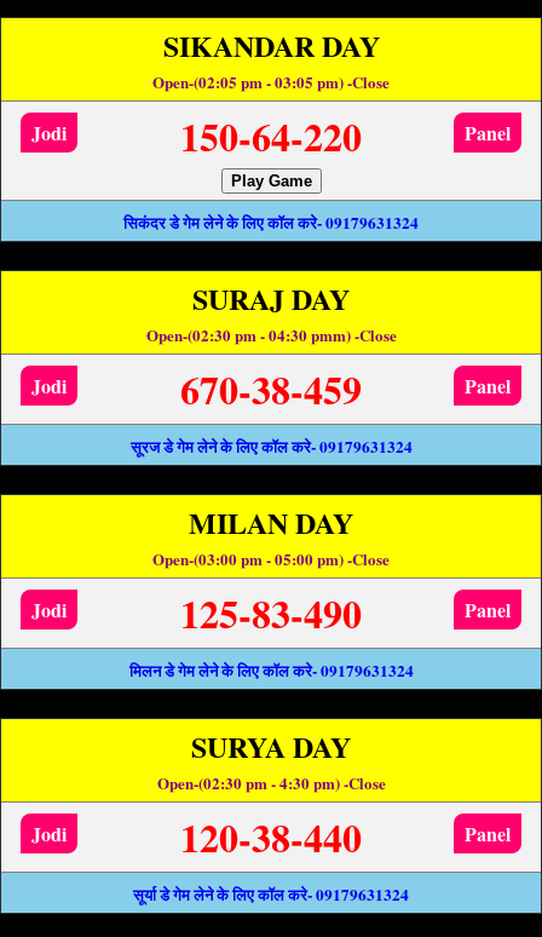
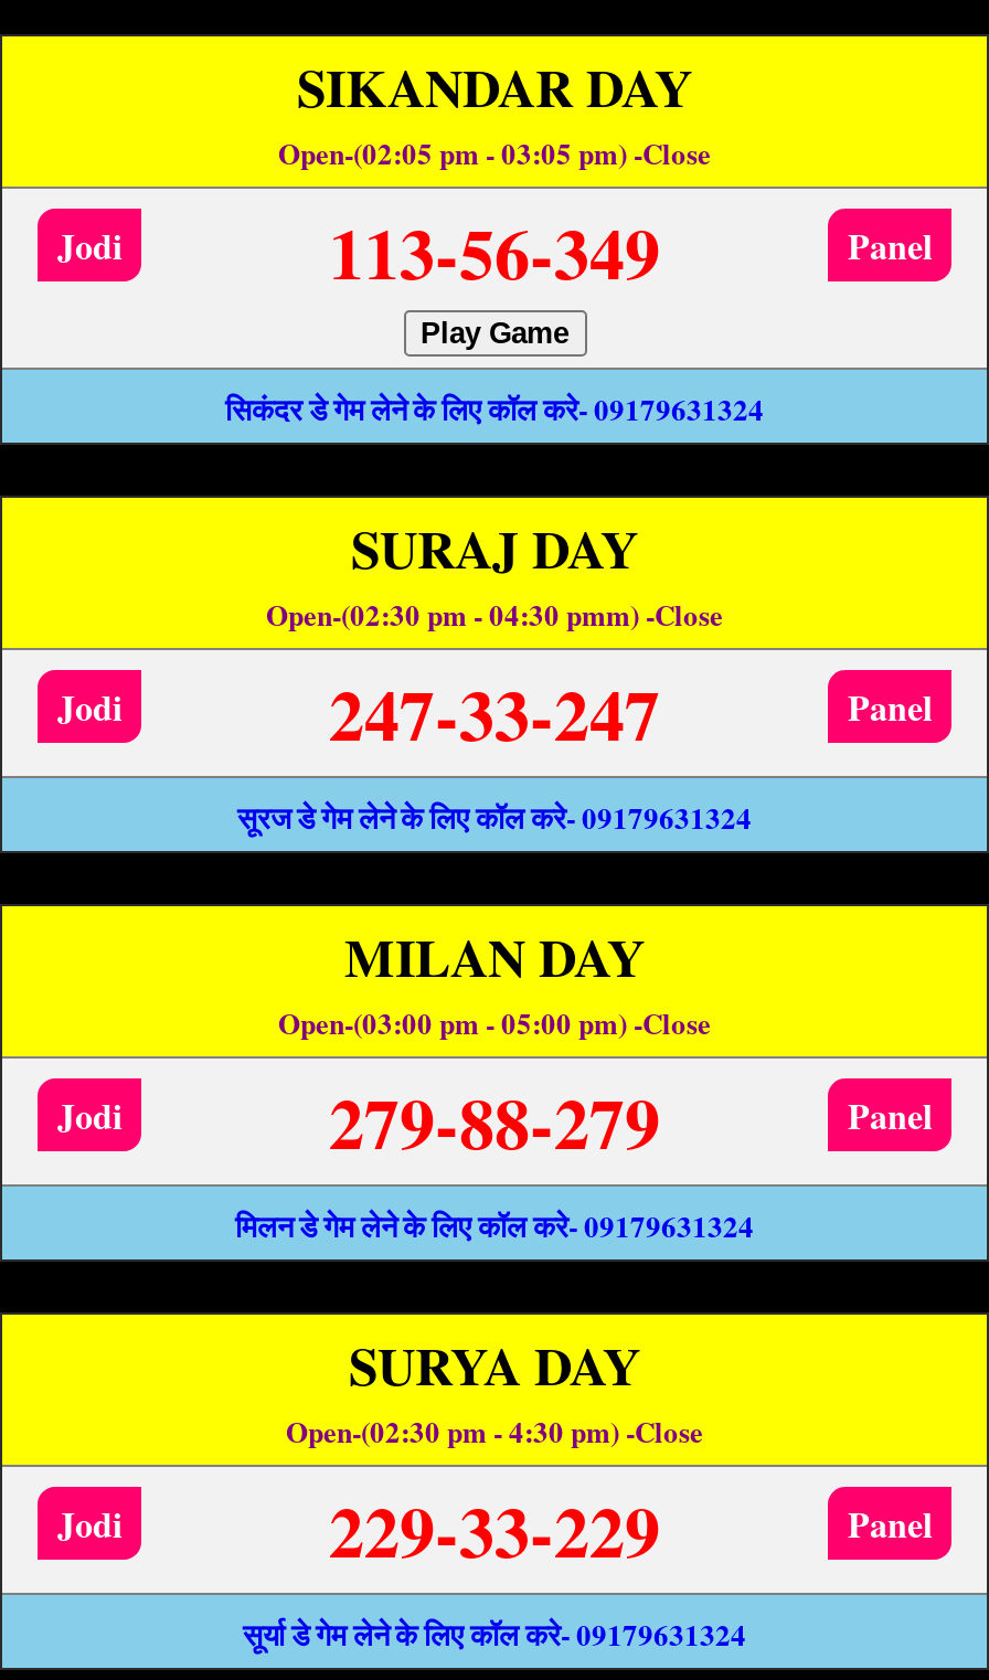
[180,108,362,165] 150-64-220 -> [329,200,660,304] 113-56-349
[180,361,362,418] 670-38-459 -> [329,662,660,766] 247-33-247
[180,585,362,642] 125-83-490 -> [329,1070,660,1174] 279-88-279
[180,809,362,866] 120-38-440 -> [329,1479,660,1582] 229-33-229

